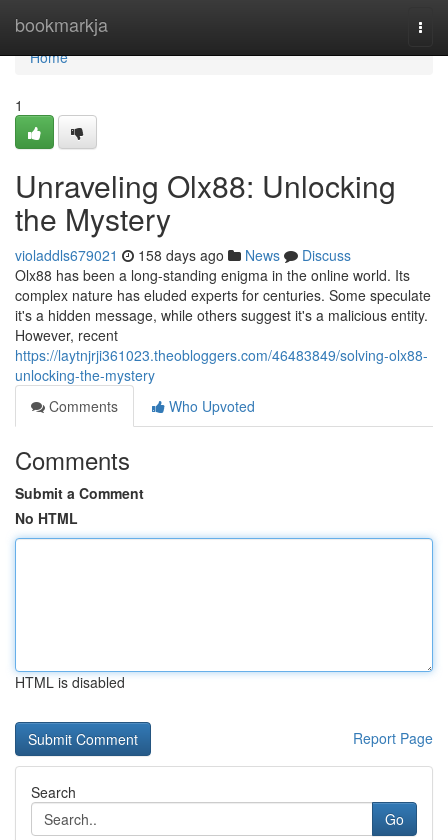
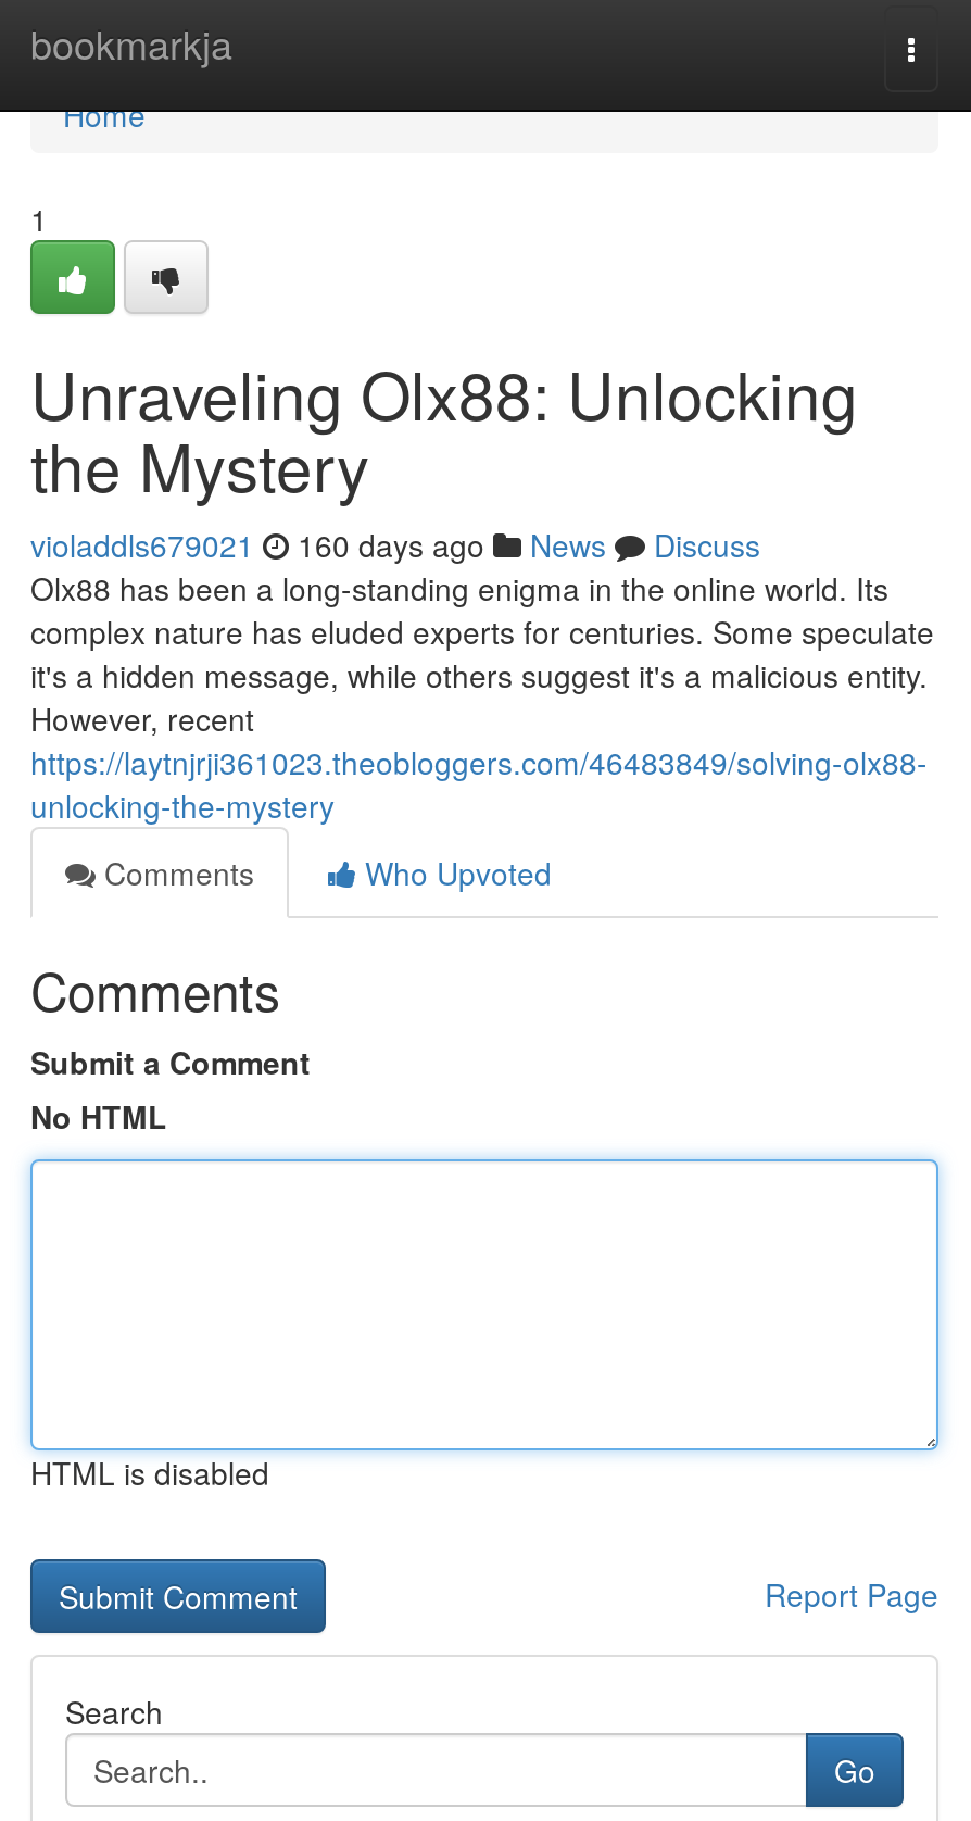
[15,245,351,265] violaddls679021 158 days ago News Discuss -> [30,523,760,566] violaddls679021 160 days ago News Discuss

